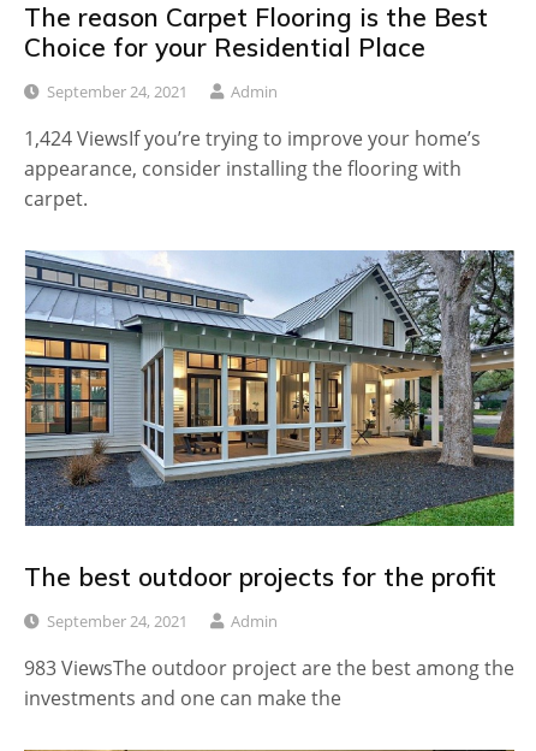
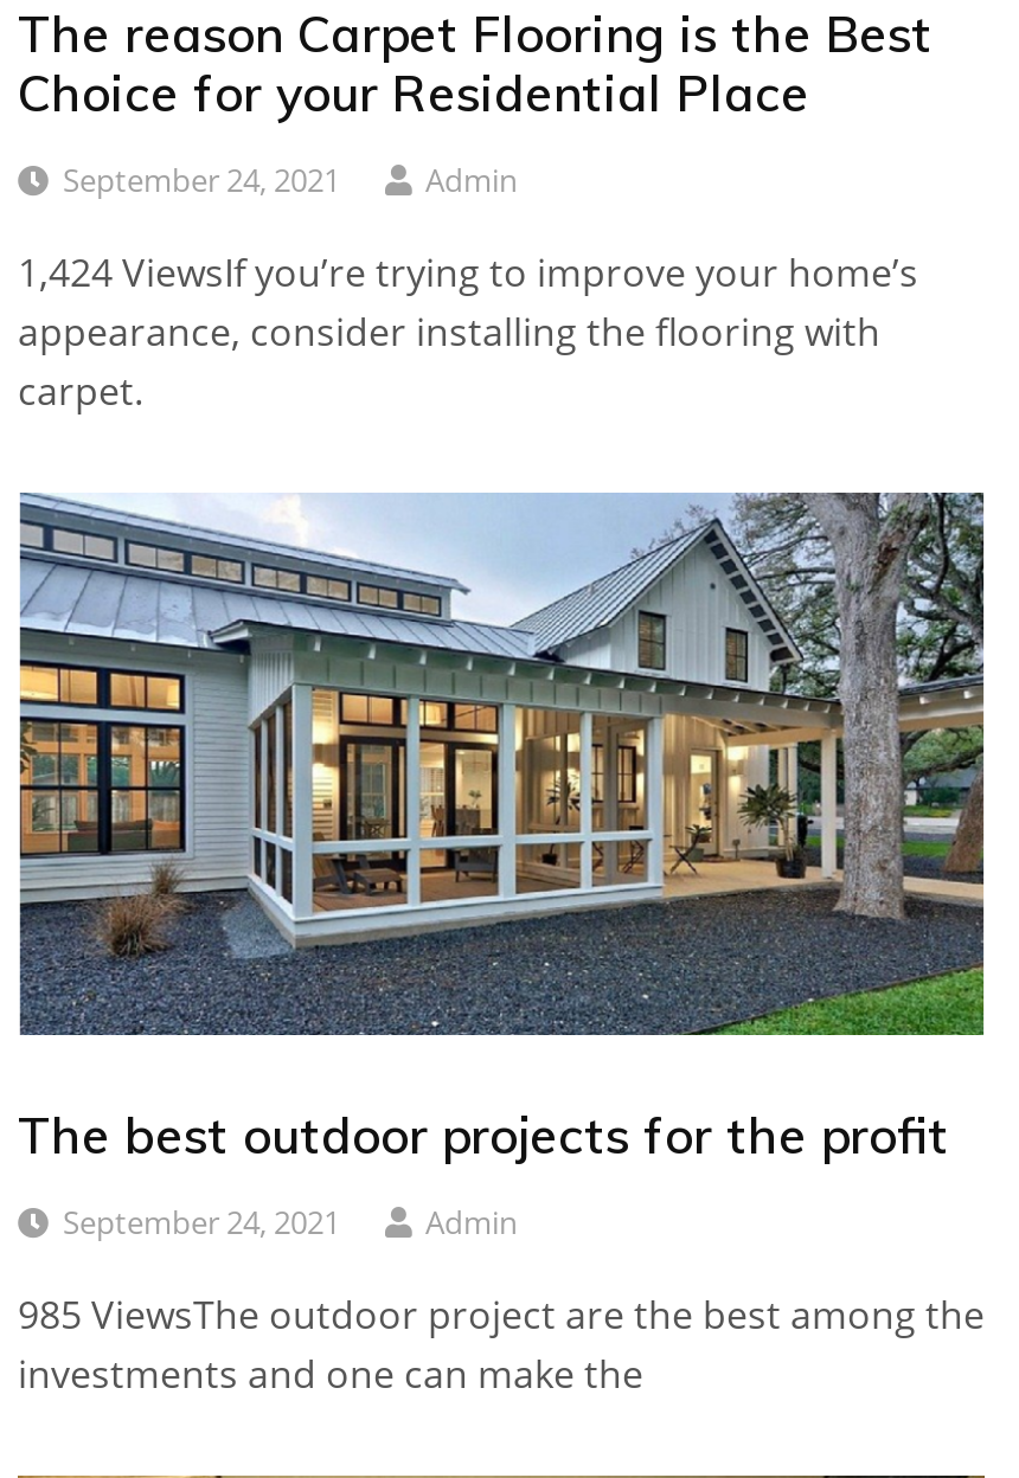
[24,655,514,682] 983 ViewsThe outdoor project are the best among the -> [18,1290,985,1342] 985 ViewsThe outdoor project are the best among the

